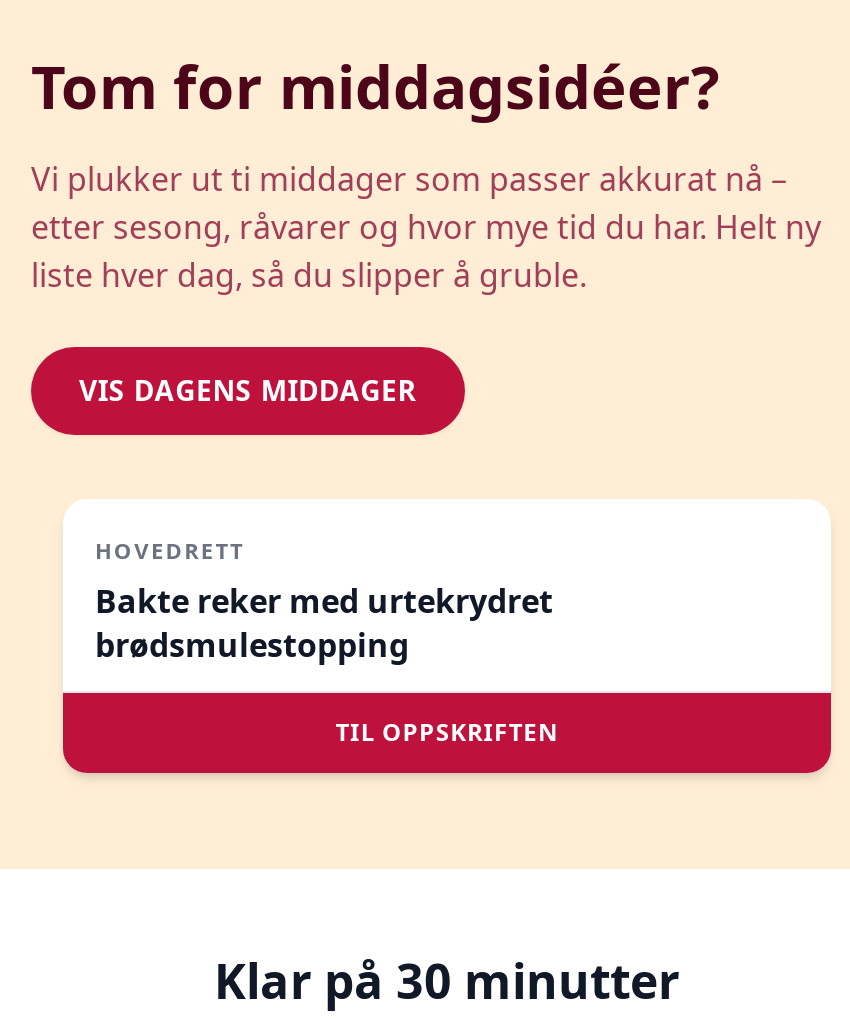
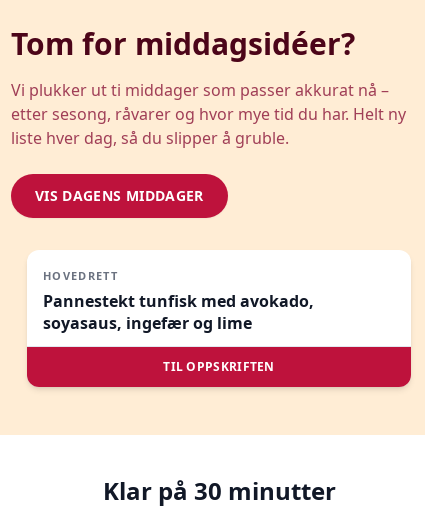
[95,579,553,667] Bakte reker med urtekrydret | brødsmulestopping -> [43,290,314,334] Pannestekt tunfisk med avokado, | soyasaus, ingefær og lime

